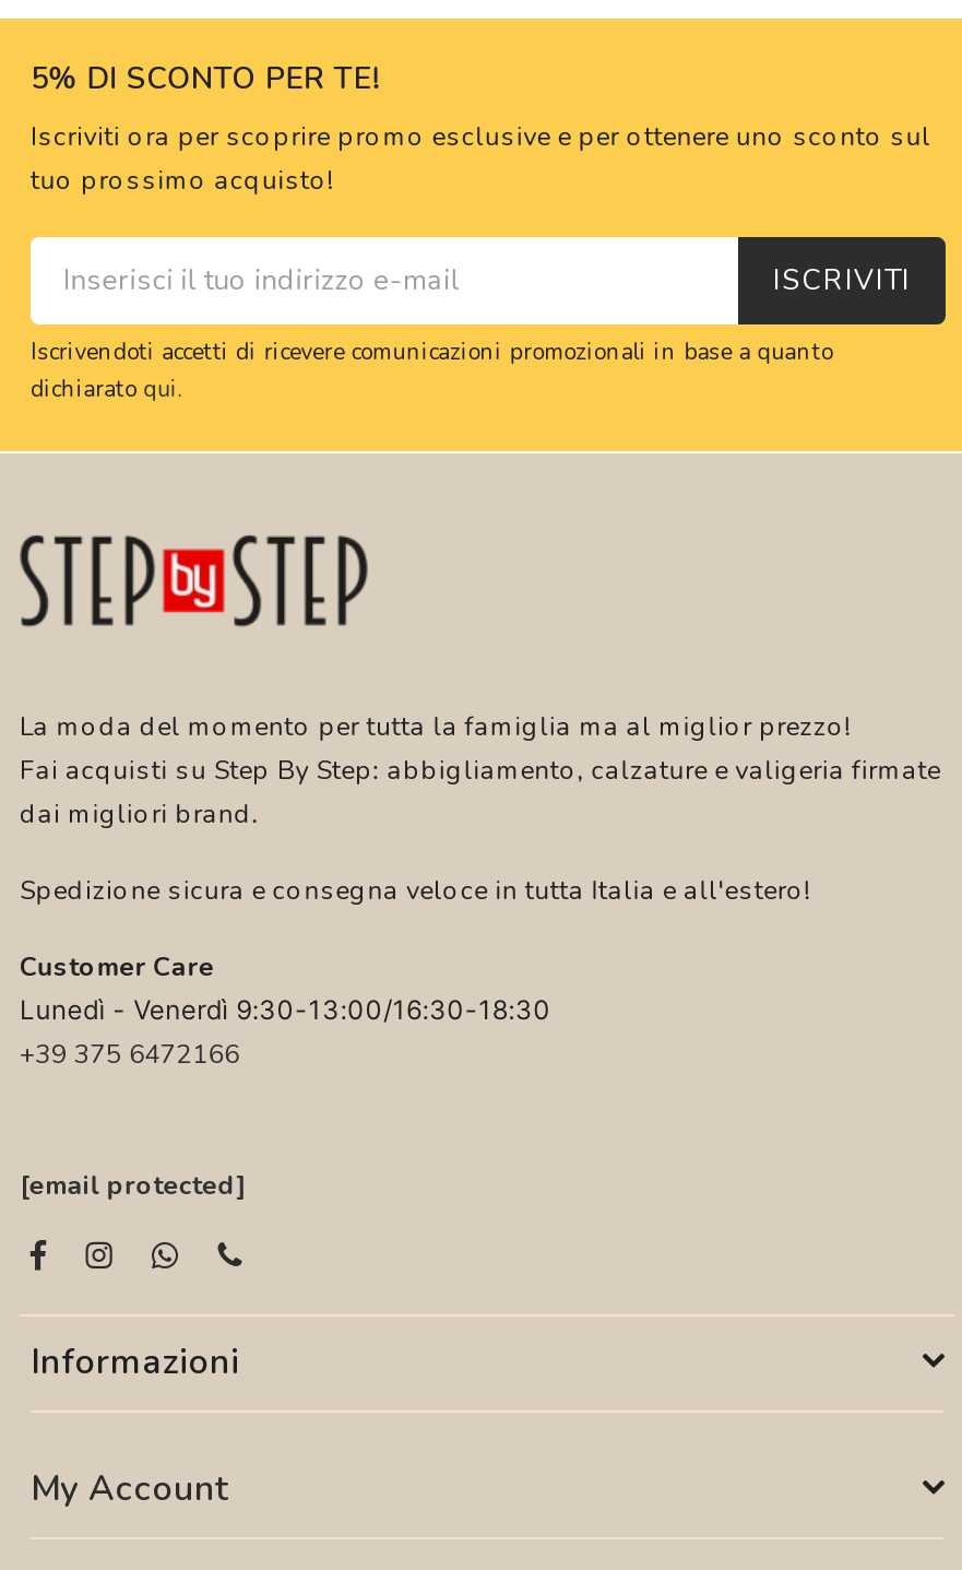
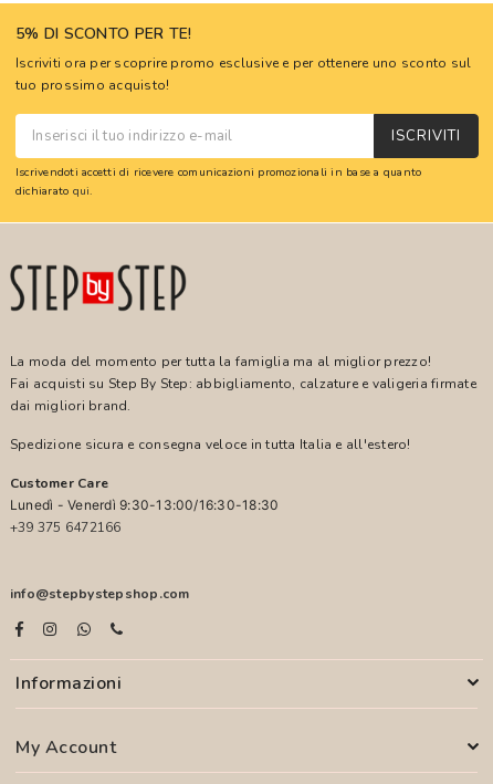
[20,1168,245,1203] [email protected] -> [10,585,190,603] info@stepbystepshop.com

